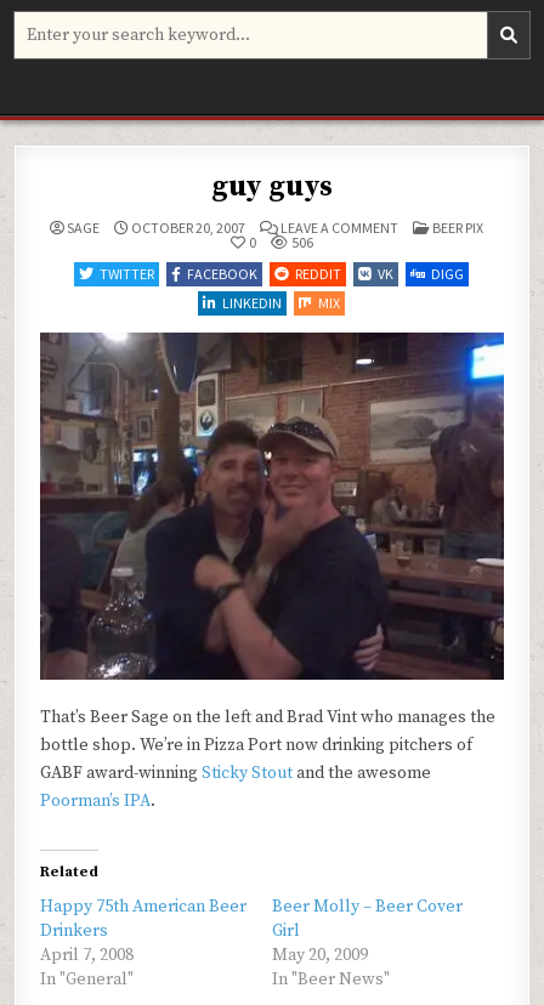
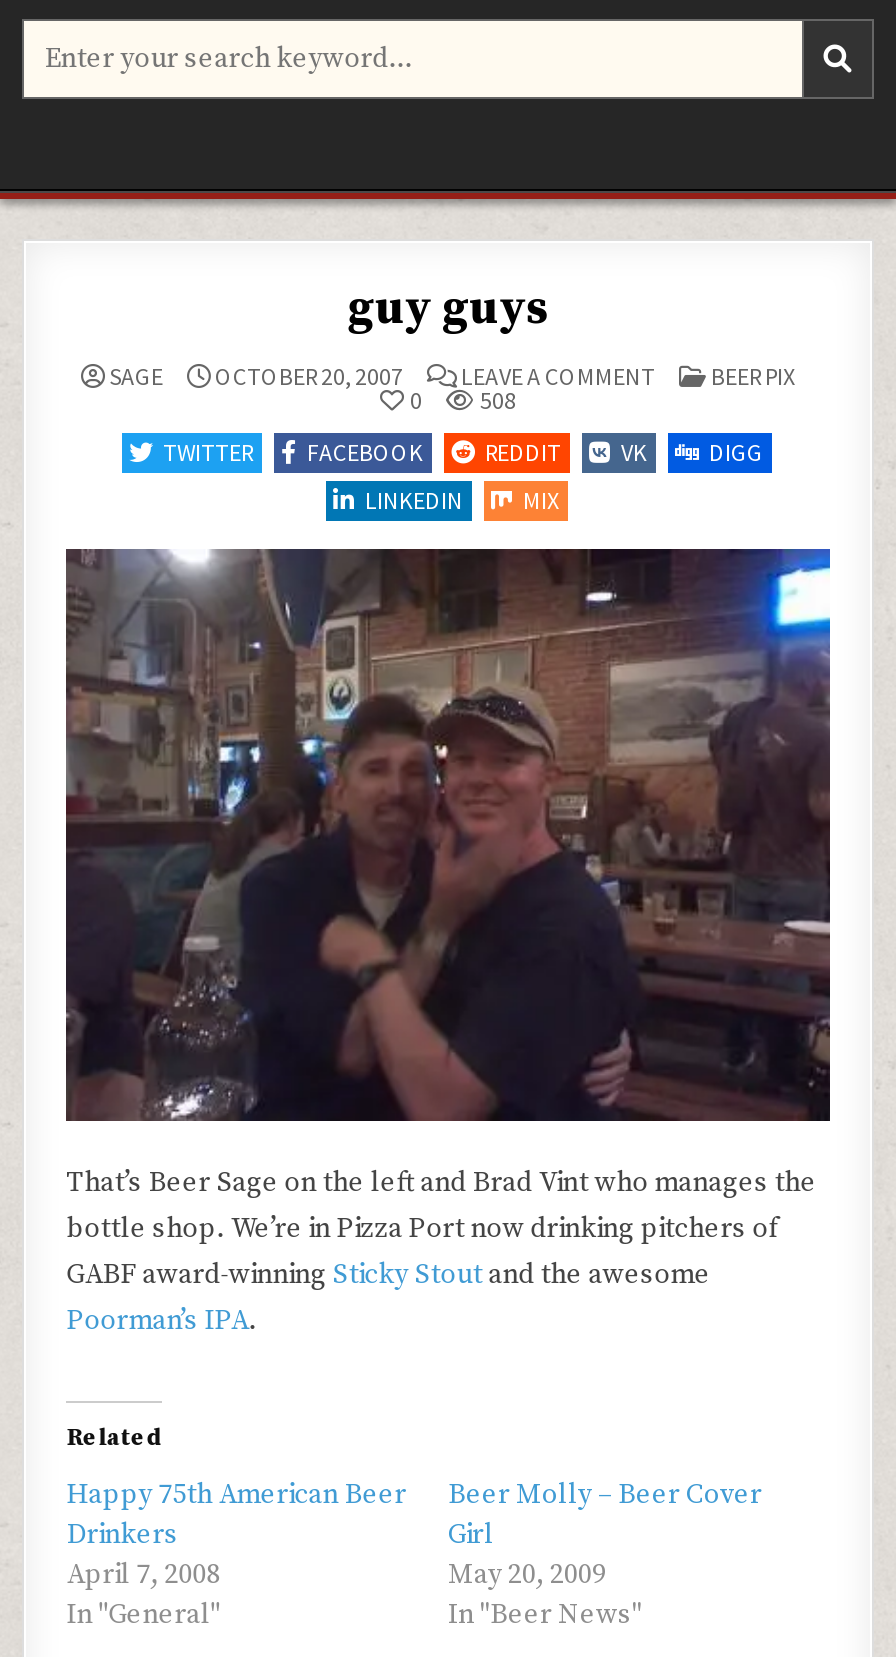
[249,233,313,251] 0 506 -> [410,385,516,415] 0 508

